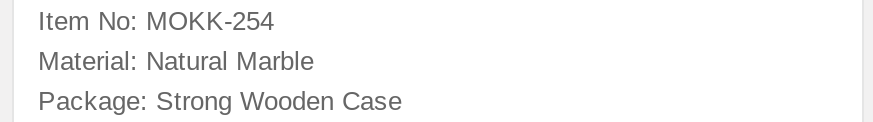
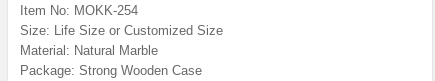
none -> [20,23,223,38] Size: Life Size or Customized Size

